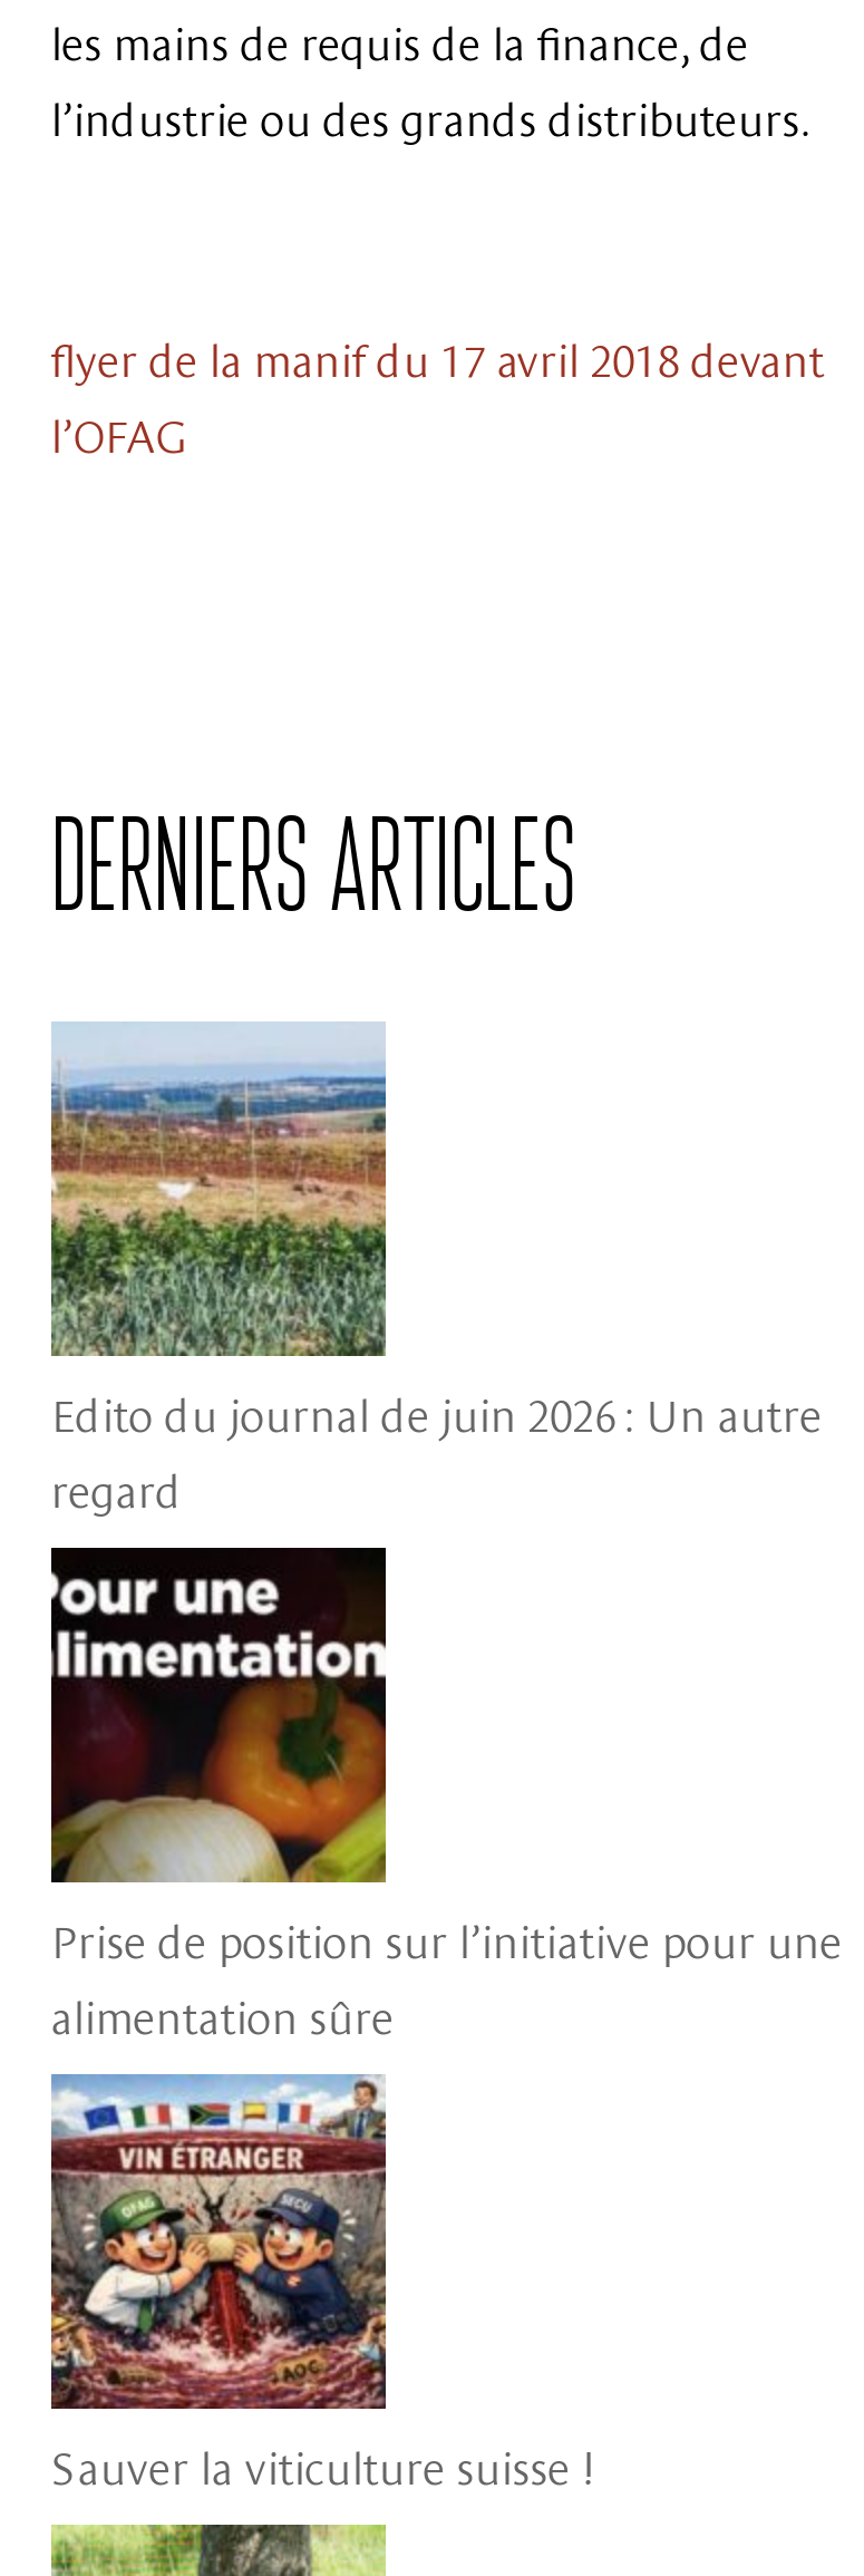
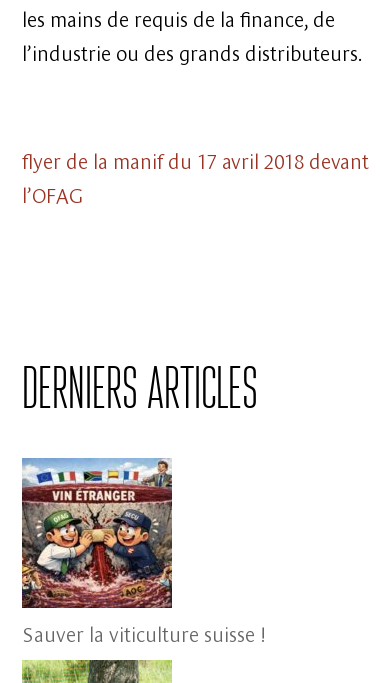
[49,1024,822,1517] [image] | Edito du journal de juin 2026 : Un autre | regard -> none
[49,1546,842,2043] [image] | Prise de position sur l’initiative pour une | alimentation sûre -> none

